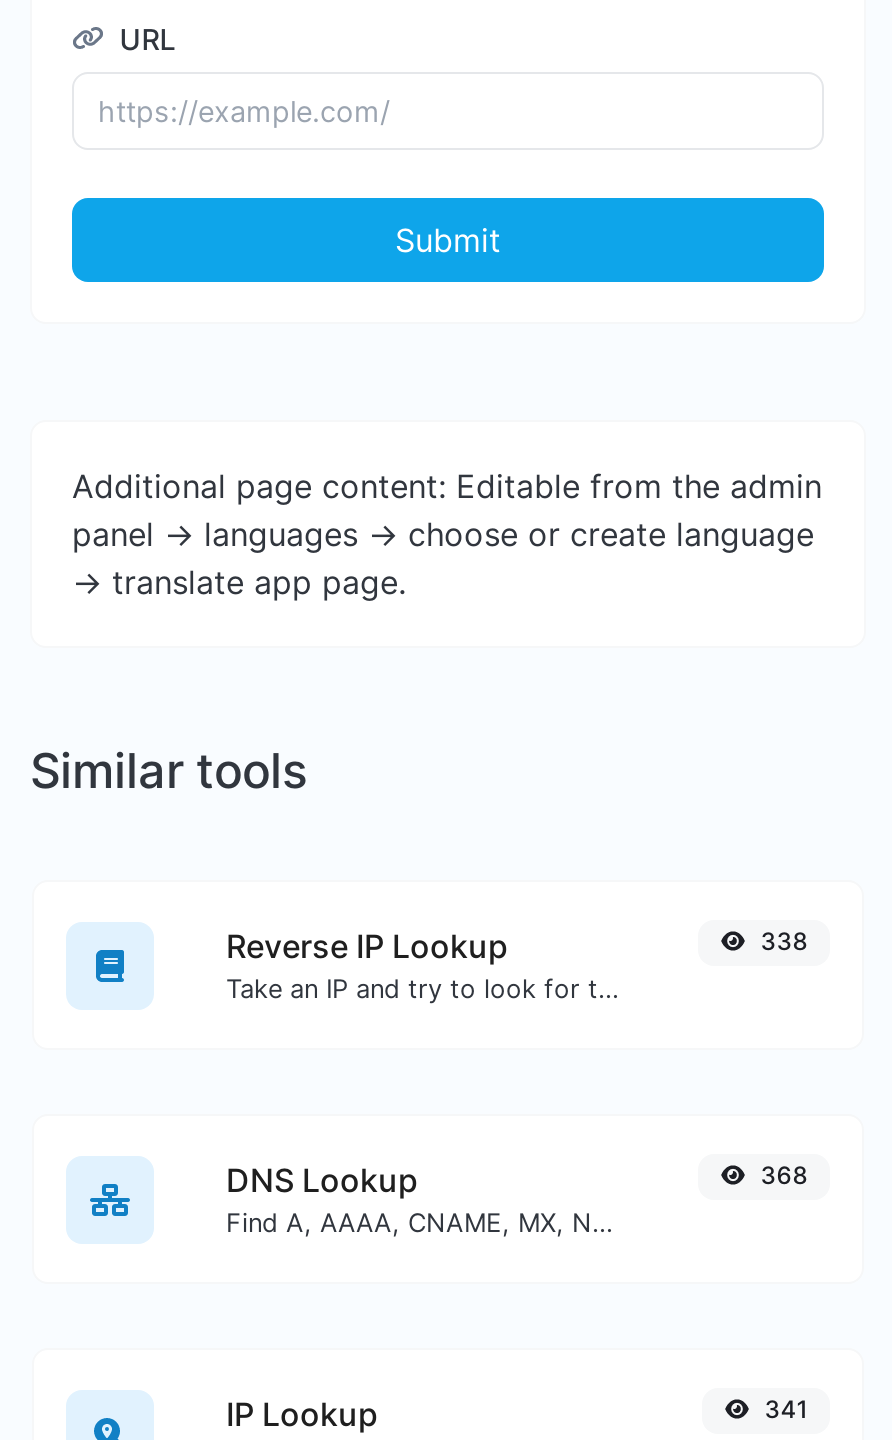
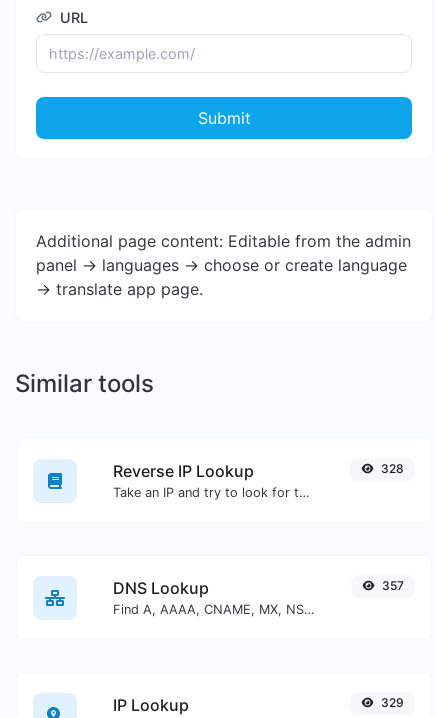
[754,926,808,956] 338 -> [378,461,404,476] 328
[754,1160,808,1190] 368 -> [379,578,404,593] 357
[758,1394,808,1424] 341 -> [378,695,404,710] 329

